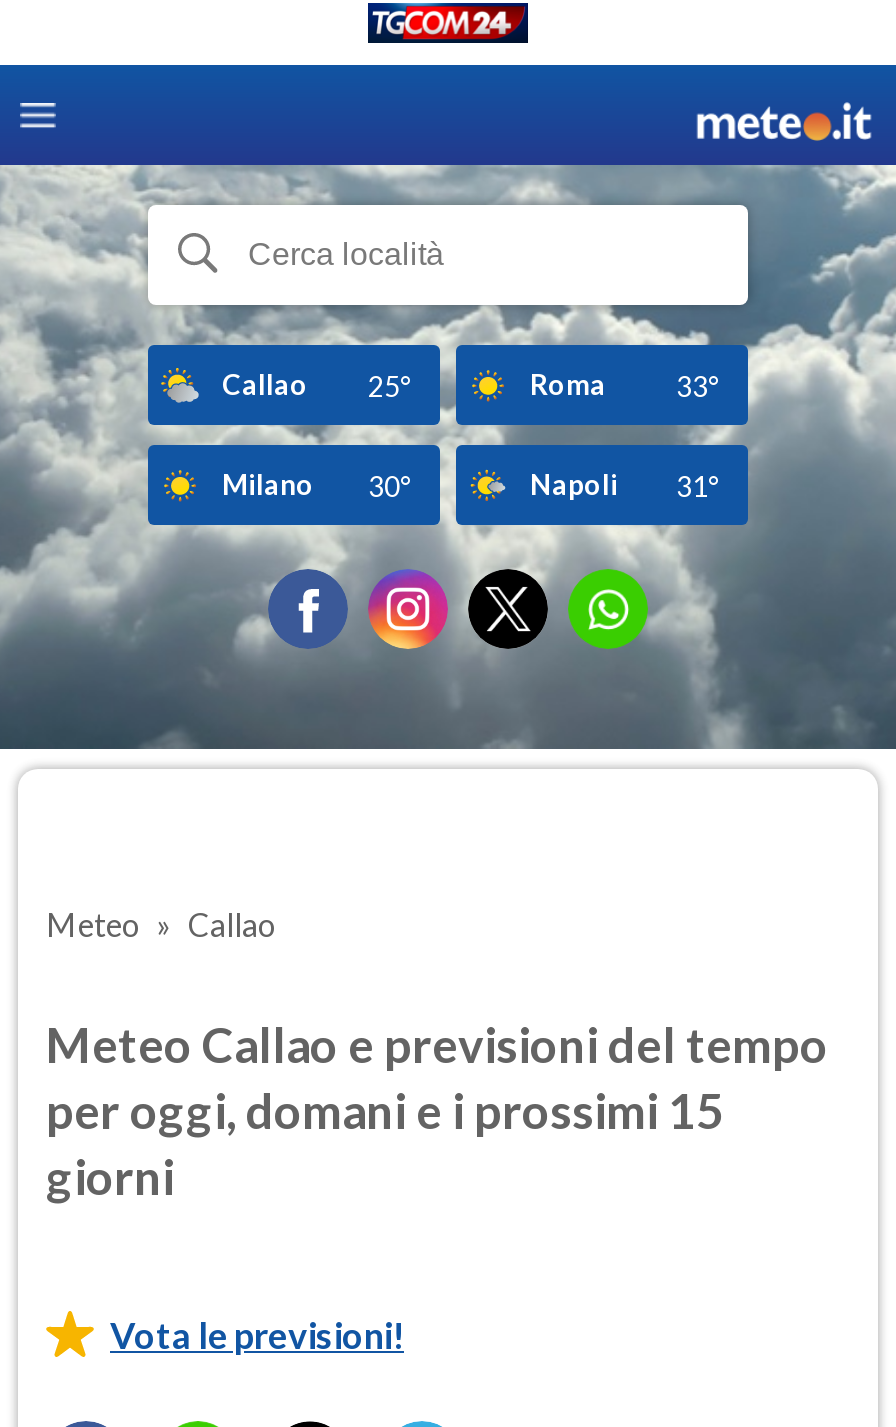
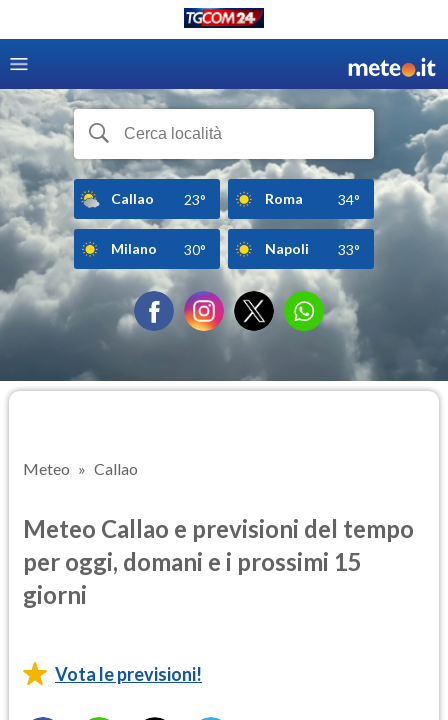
[222,366,412,402] Callao 25° -> [111,189,206,207] Callao 23°
[676,368,720,402] 33° -> [338,190,360,207] 34°
[530,466,720,502] Napoli 31° -> [265,239,360,257] Napoli 33°

